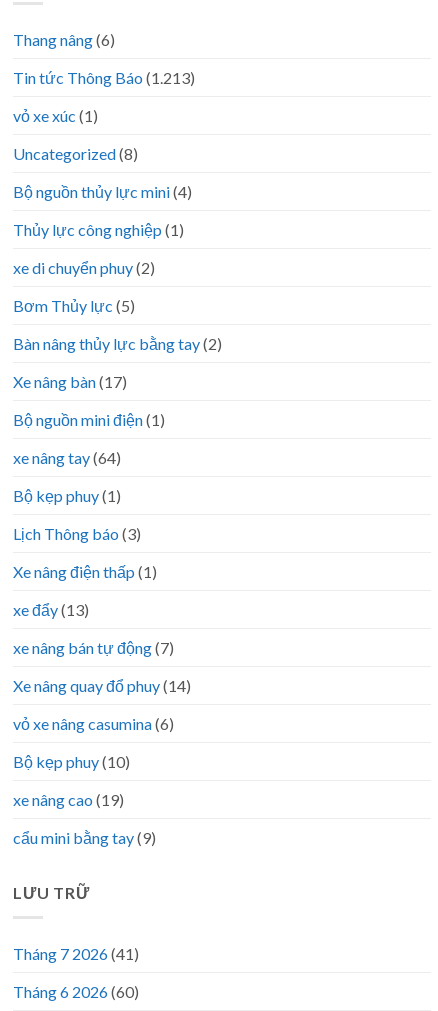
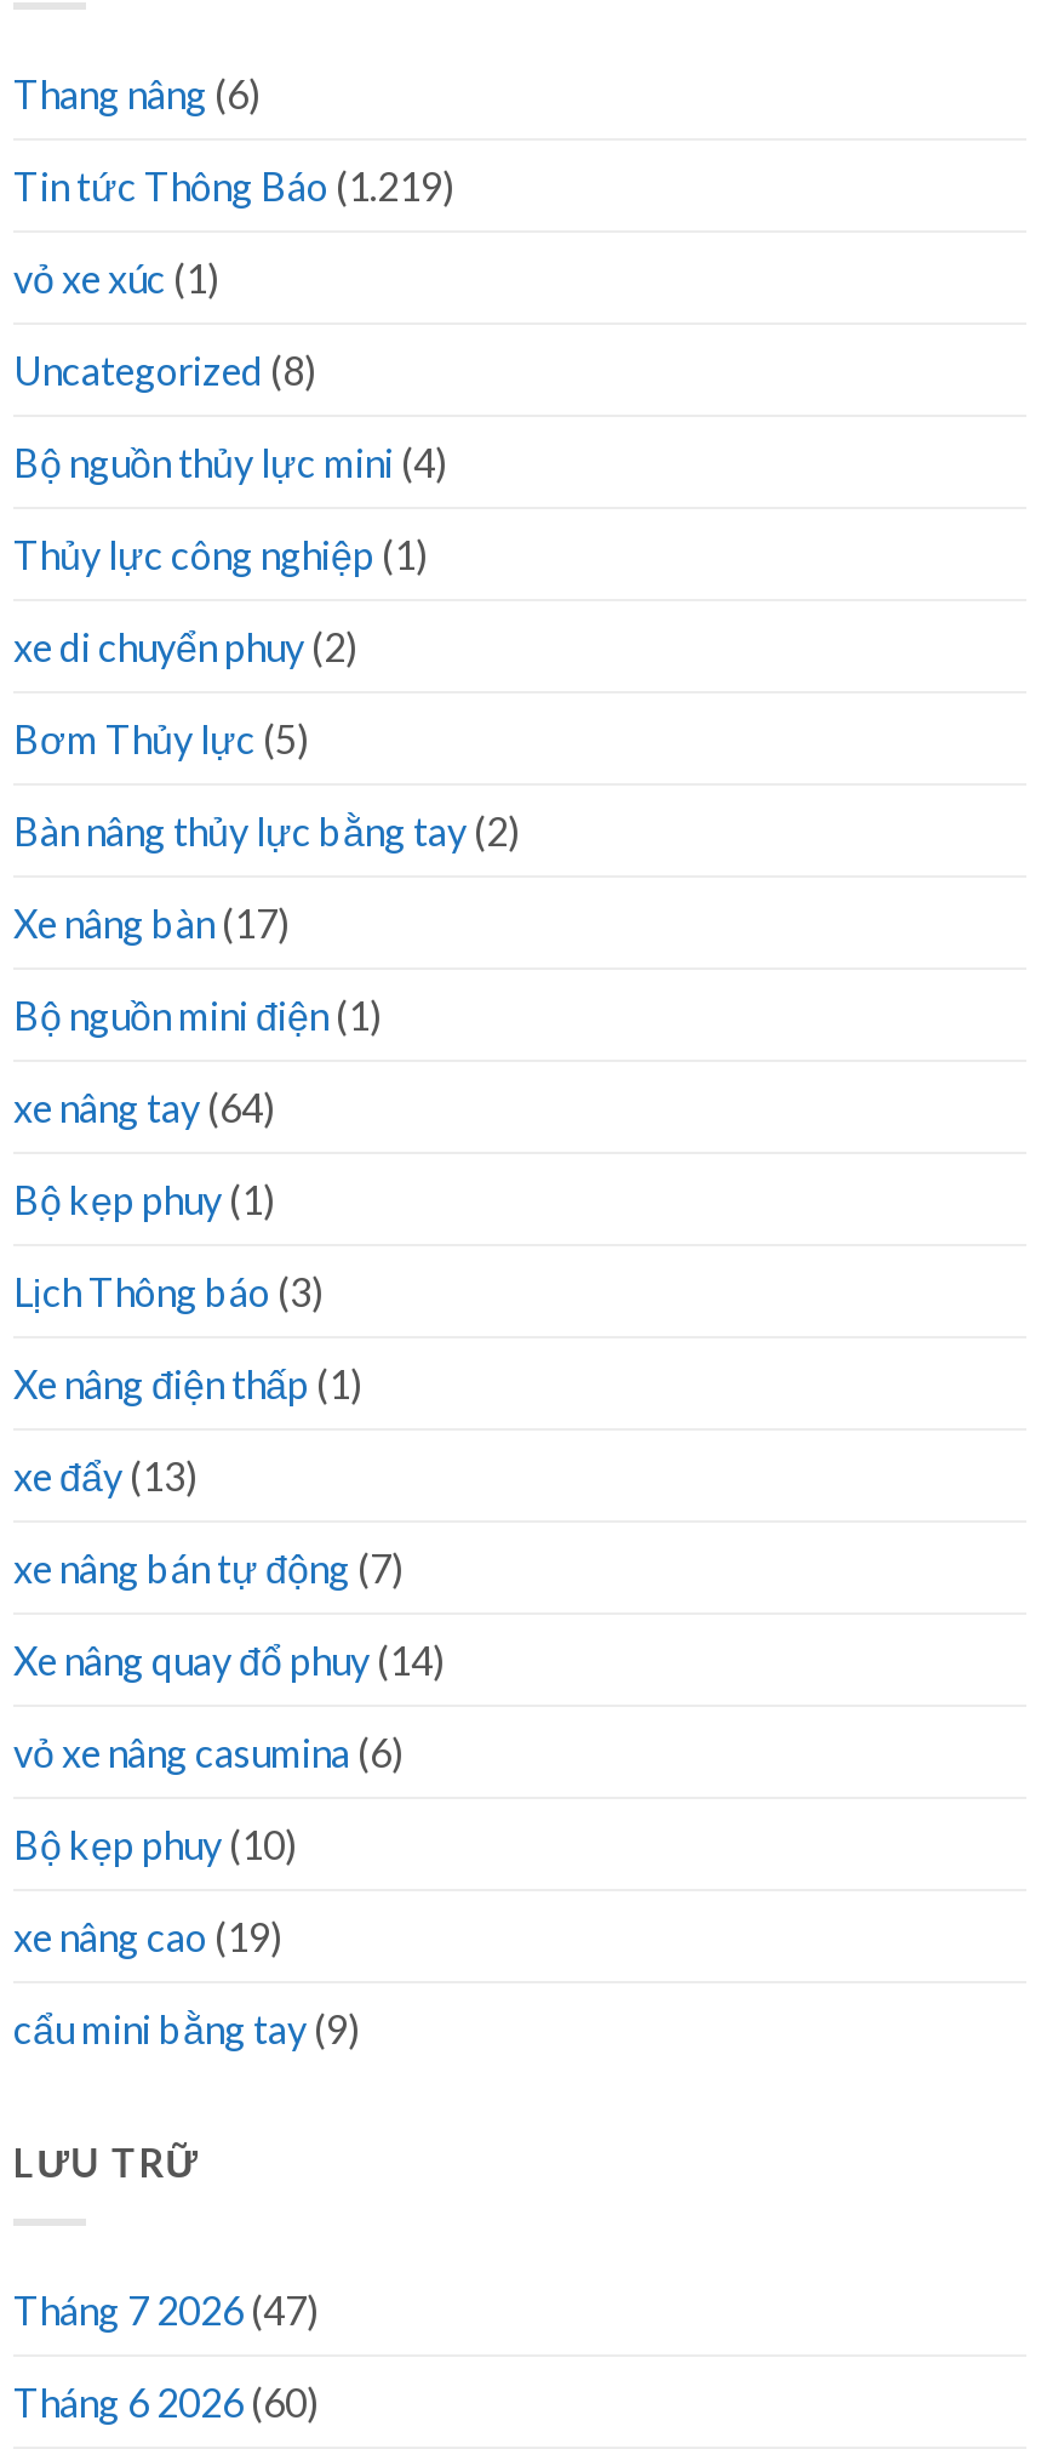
[13,68,195,87] Tin tức Thông Báo (1.213) -> [13,163,454,209] Tin tức Thông Báo (1.219)
[13,944,139,963] Tháng 7 2026 (41) -> [13,2286,319,2332] Tháng 7 2026 (47)

